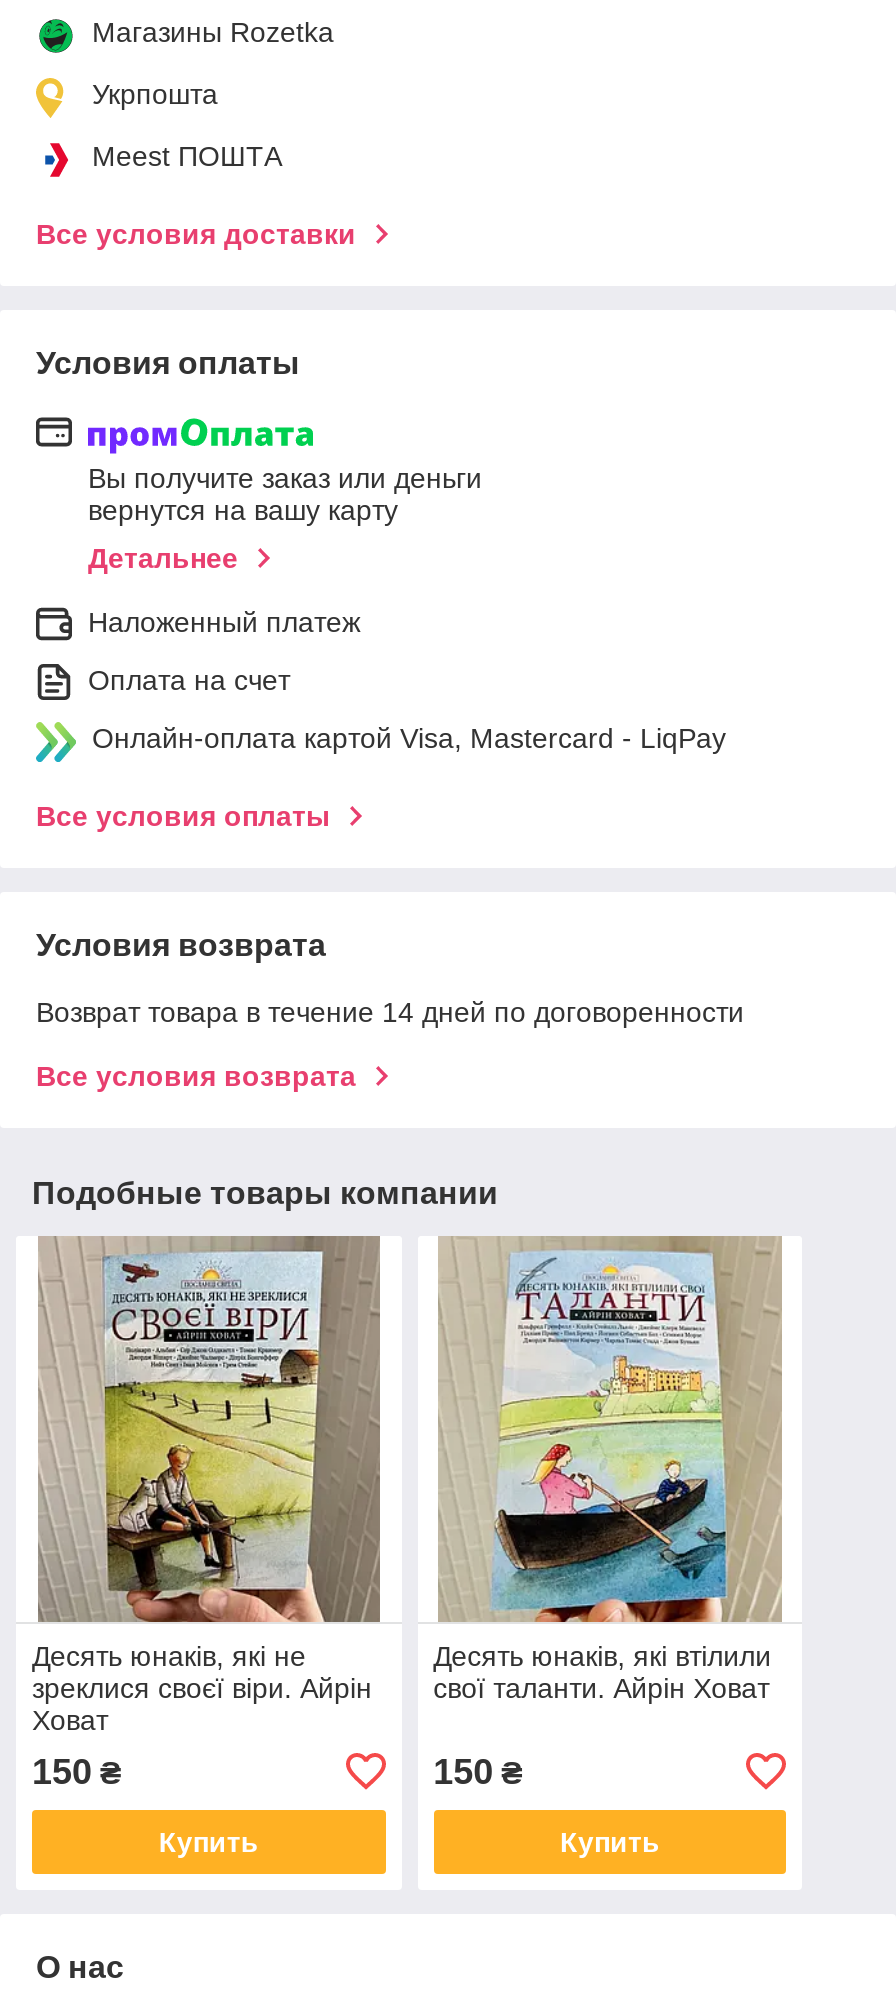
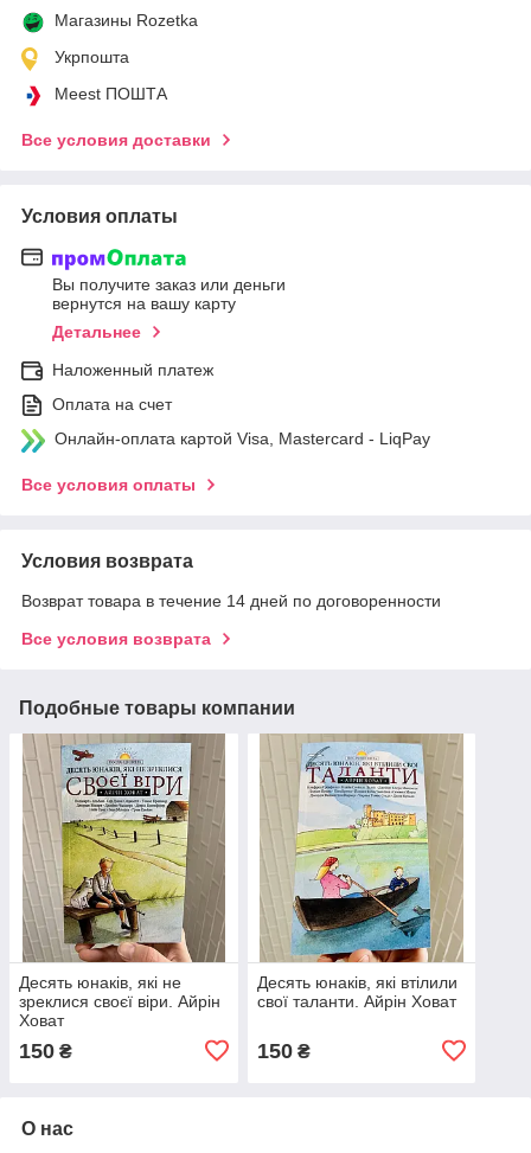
[159,1826,259,1858] Купить -> none
[560,1826,660,1858] Купить -> none

